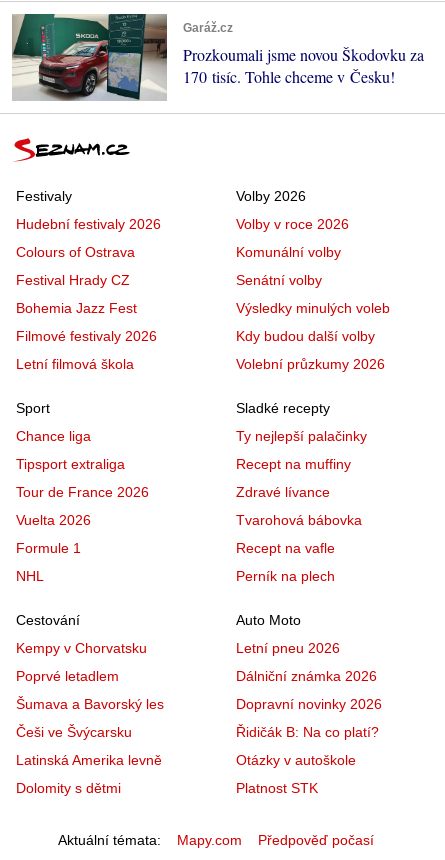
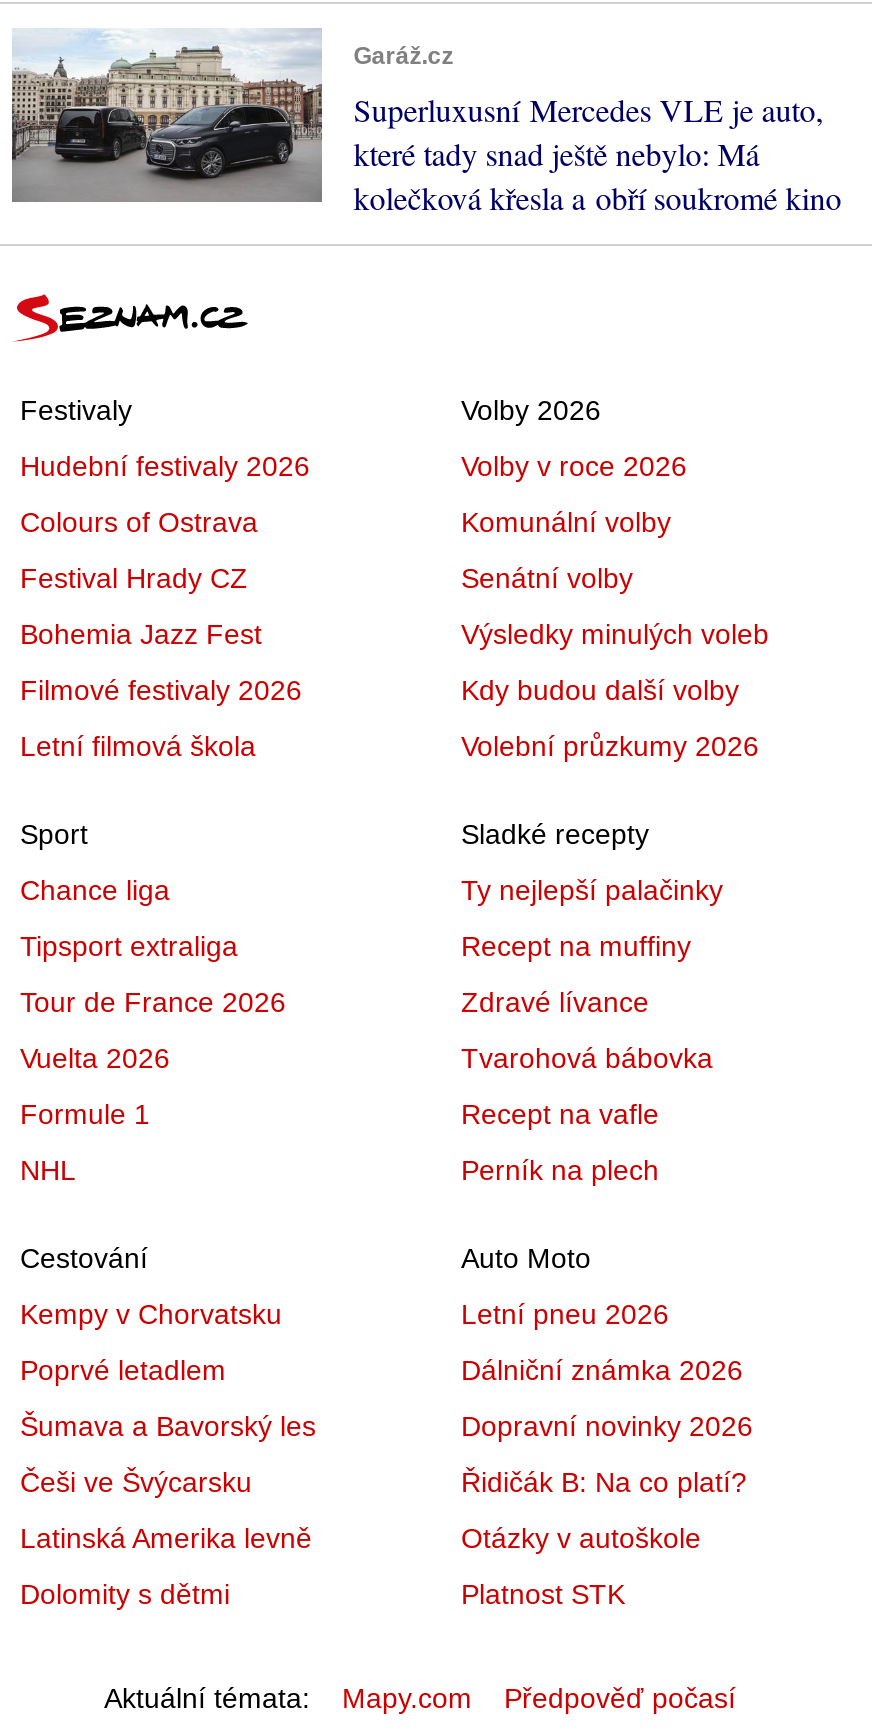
[12,13,424,101] [image] | Prozkoumali jsme novou Škodovku za | 170 tisíc. Tohle chceme v Česku! -> [10,28,841,217] [image] | Superluxusní Mercedes VLE je auto, | které tady snad ještě nebylo: Má | kolečková křesla a obří soukromé kino

